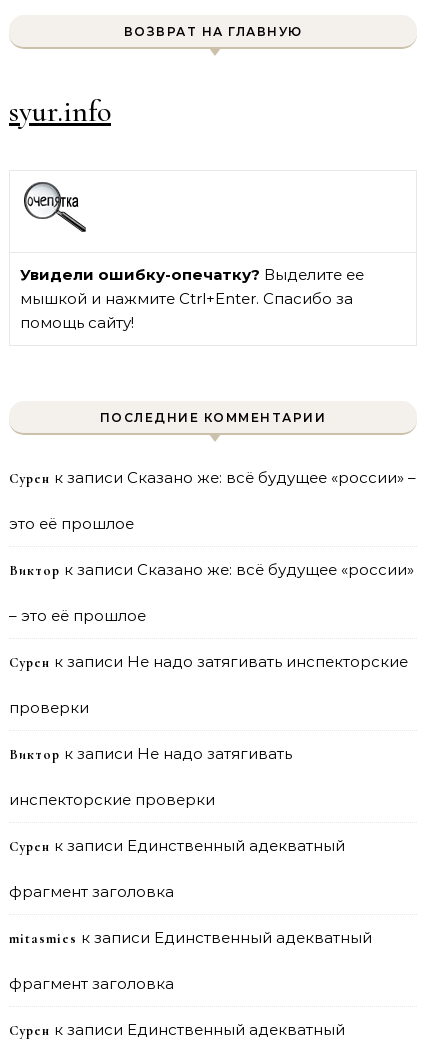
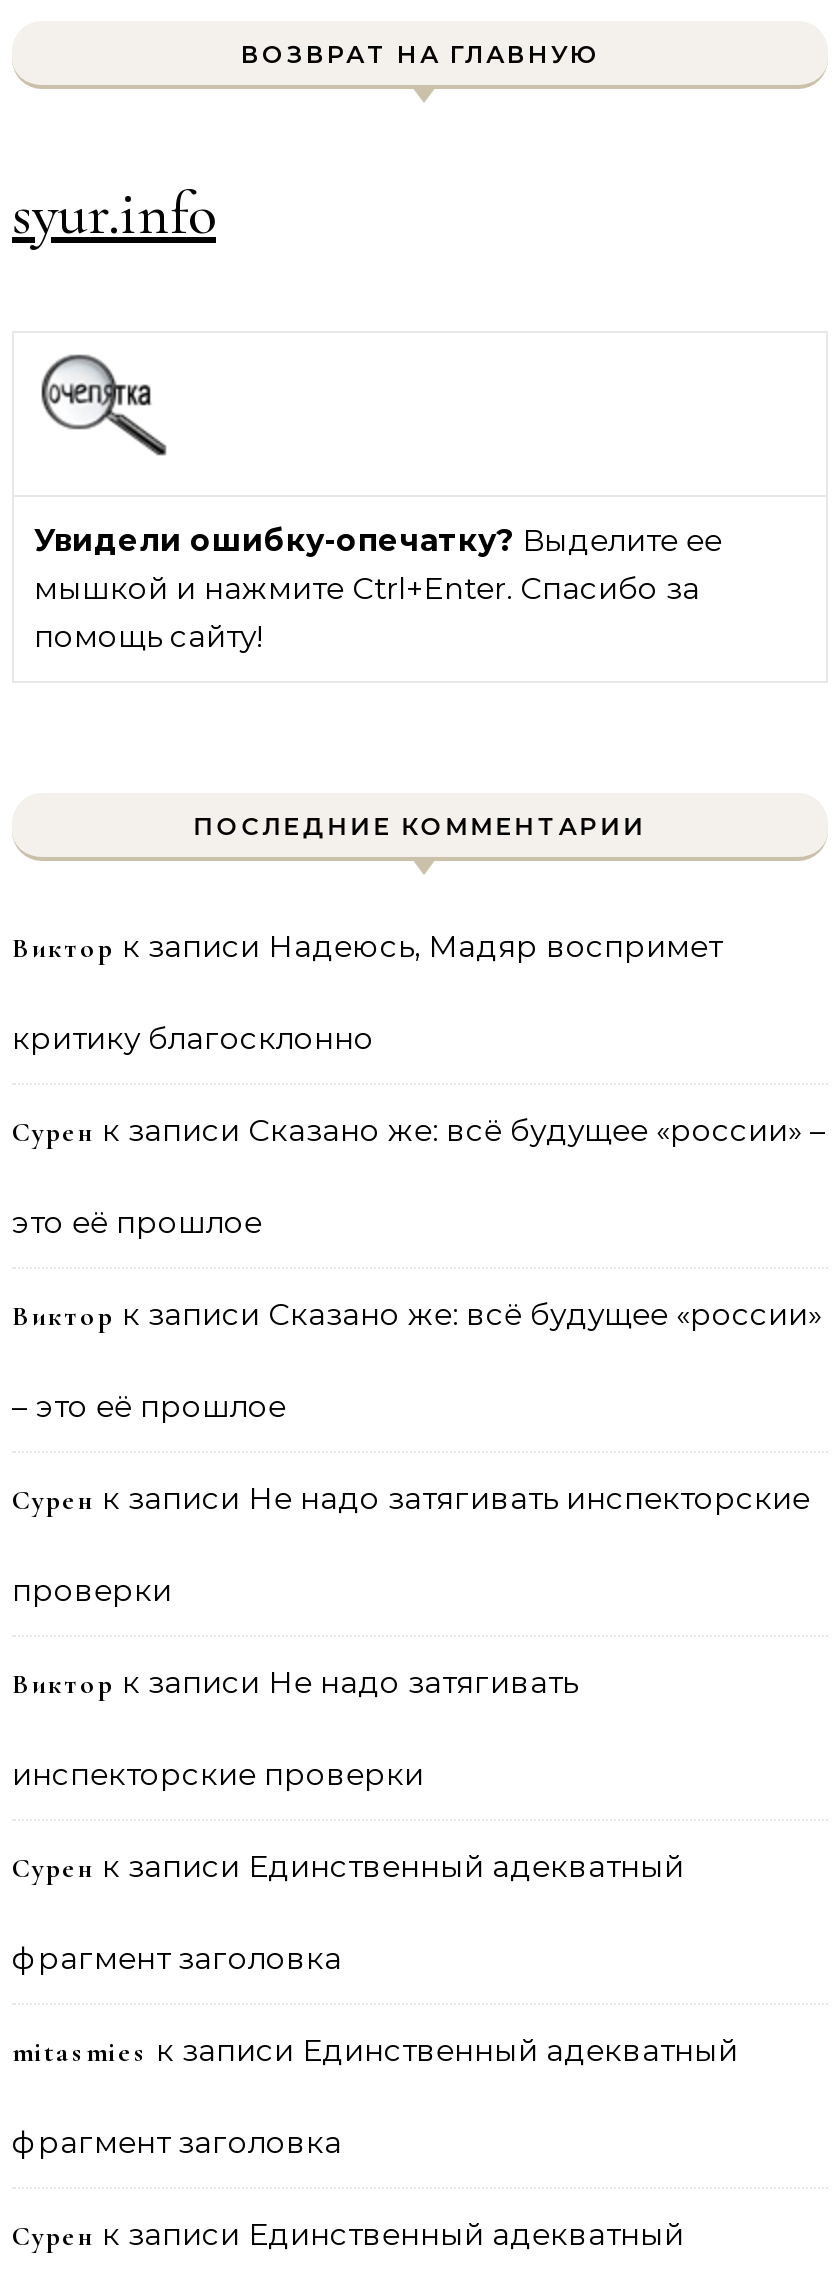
none -> [12,927,722,1057] Виктор к записи Надеюсь, Мадяр воспримет | критику благосклонно

